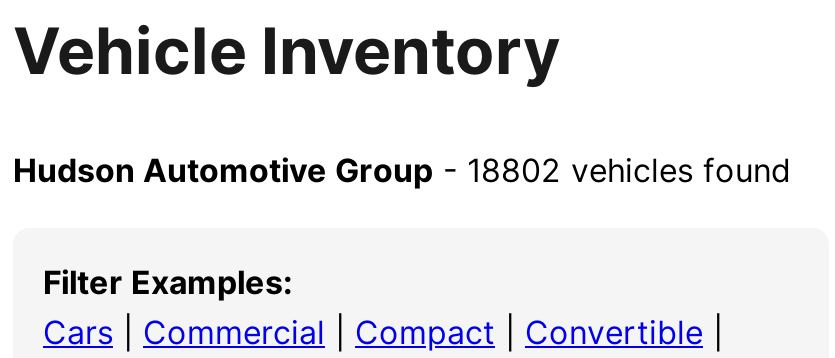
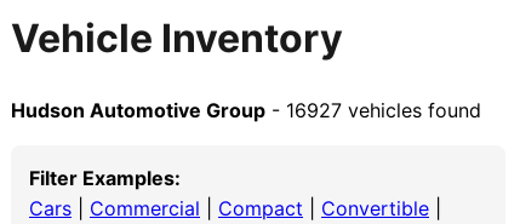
[13,150,791,190] Hudson Automotive Group - 18802 vehicles found -> [11,98,481,122] Hudson Automotive Group - 16927 vehicles found

